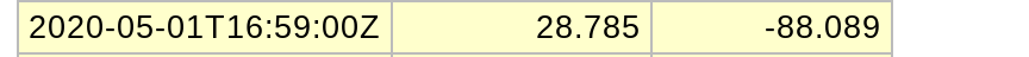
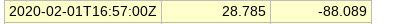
[29,10,381,46] 2020-05-01T16:59:00Z -> [9,4,157,19] 2020-02-01T16:57:00Z

